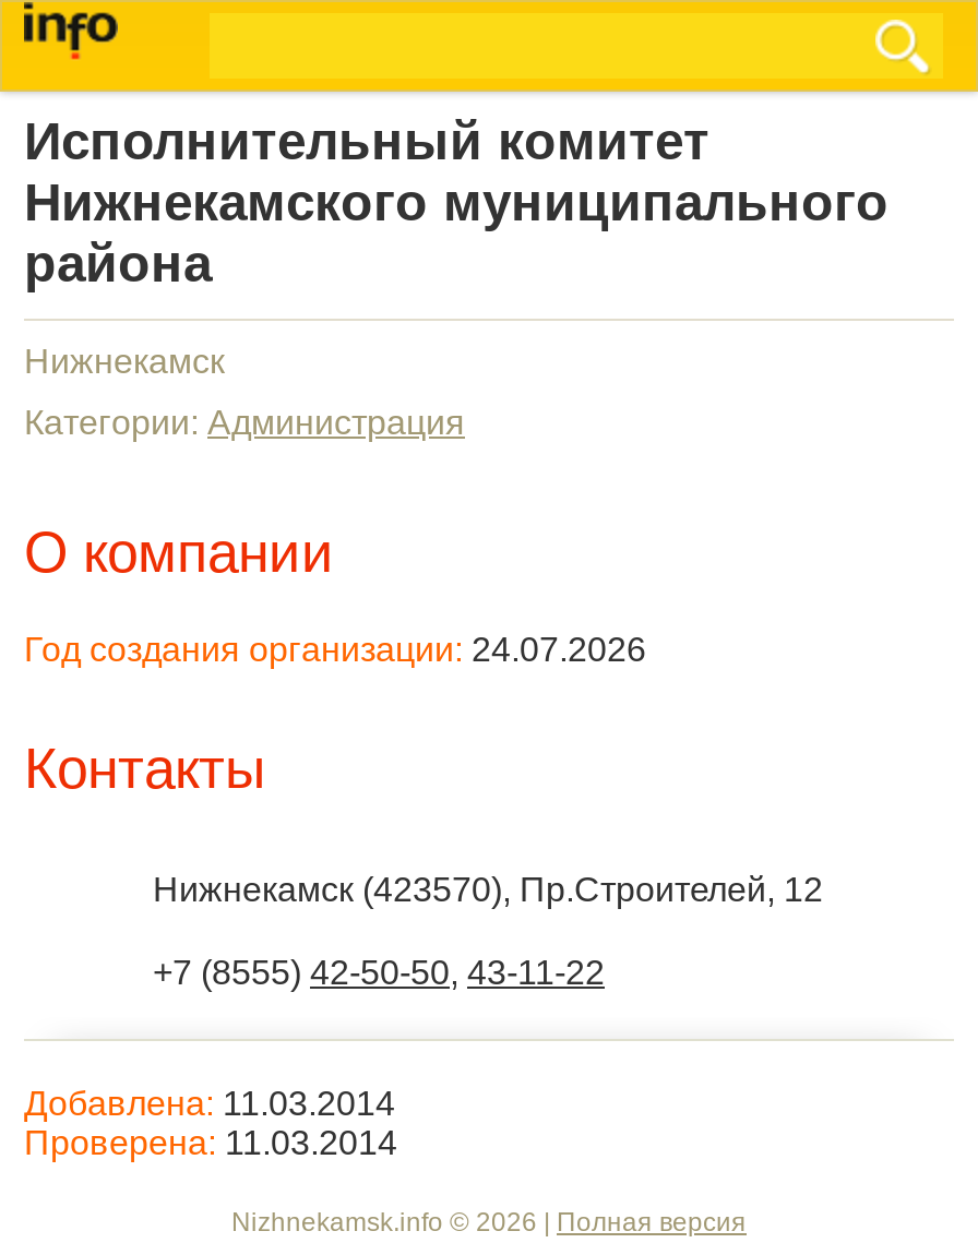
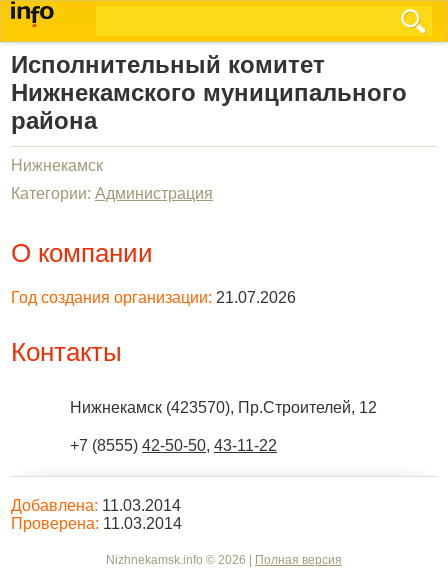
[24,631,646,668] Год создания организации: 24.07.2026 -> [11,289,296,306] Год создания организации: 21.07.2026

